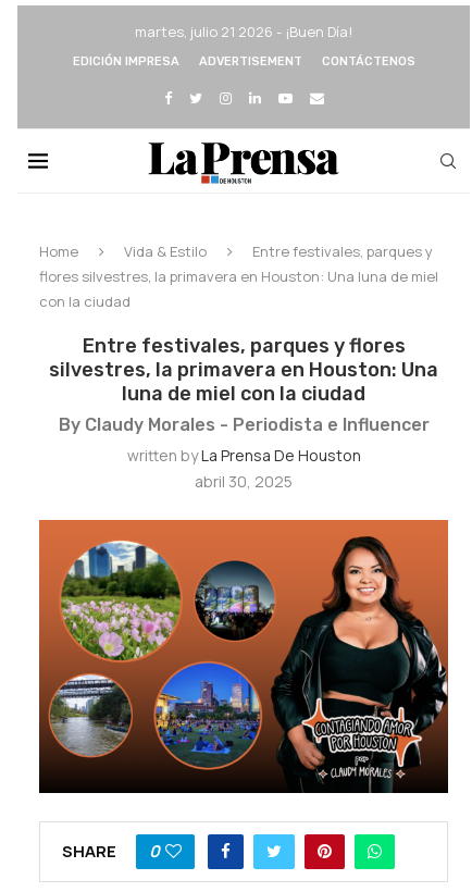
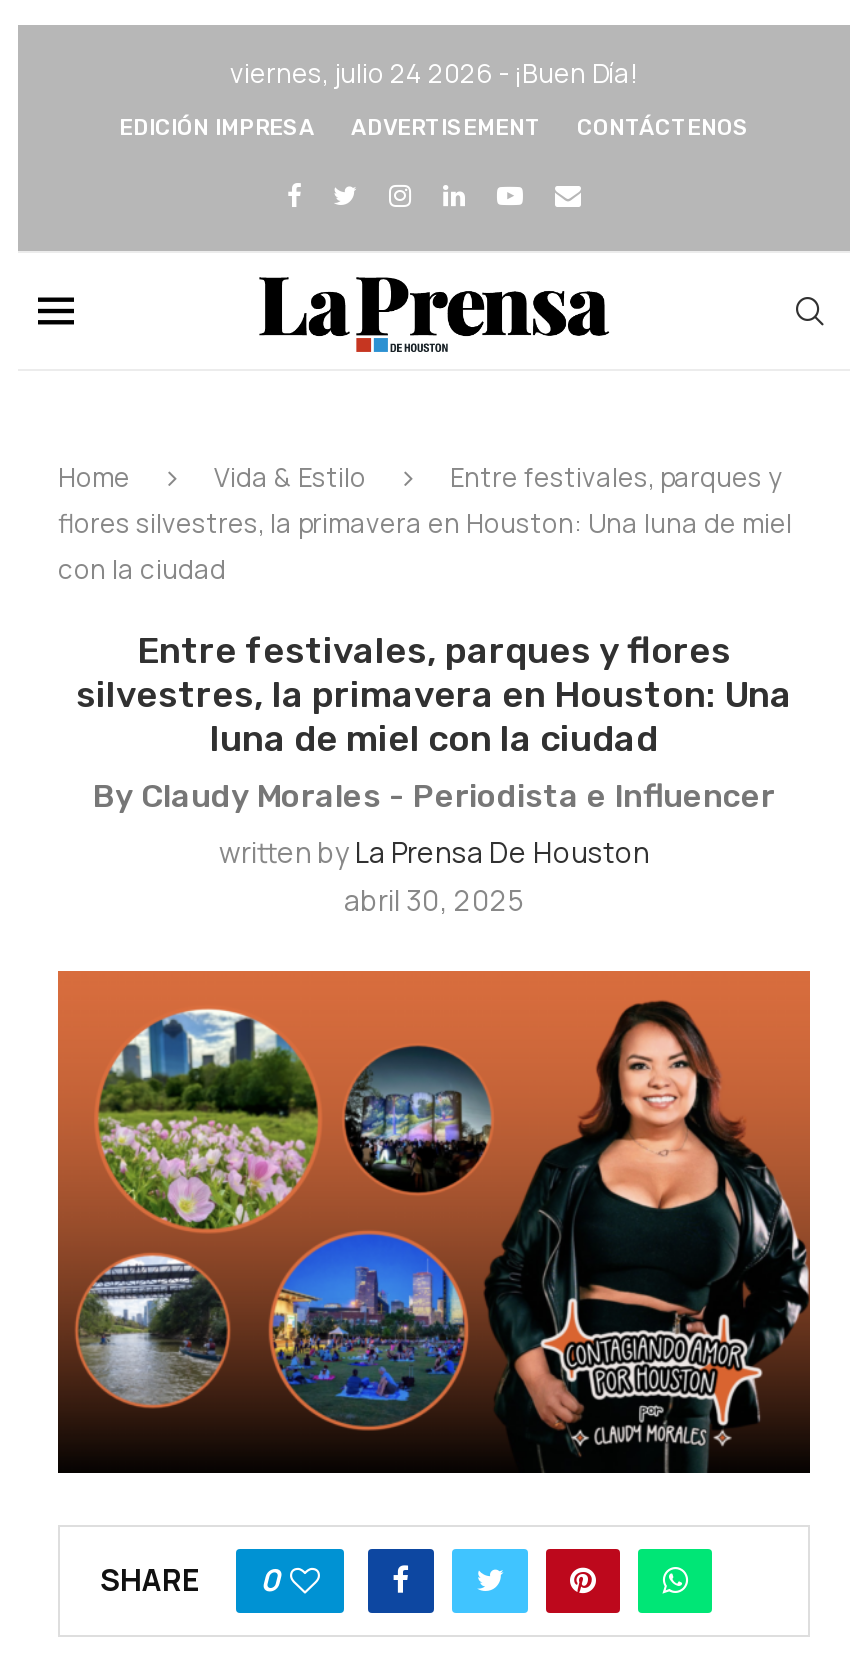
[135,22,352,41] martes, julio 21 2026 - ¡Buen Día! -> [230,55,638,91] viernes, julio 24 2026 - ¡Buen Día!

